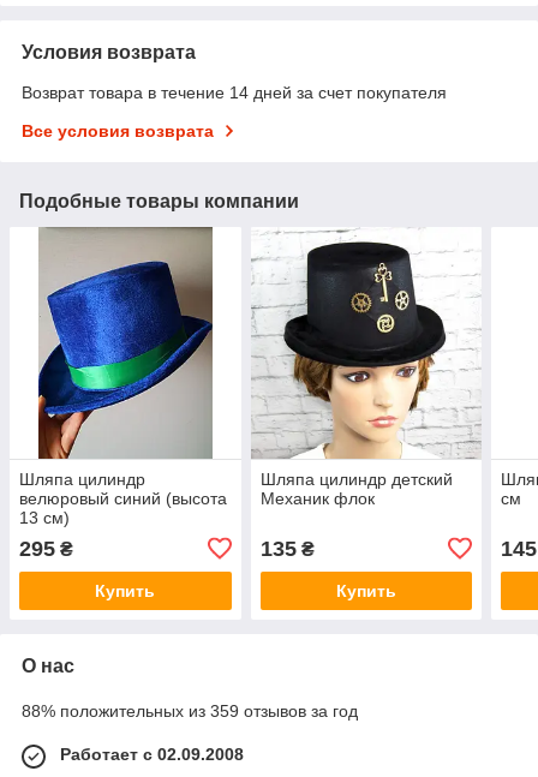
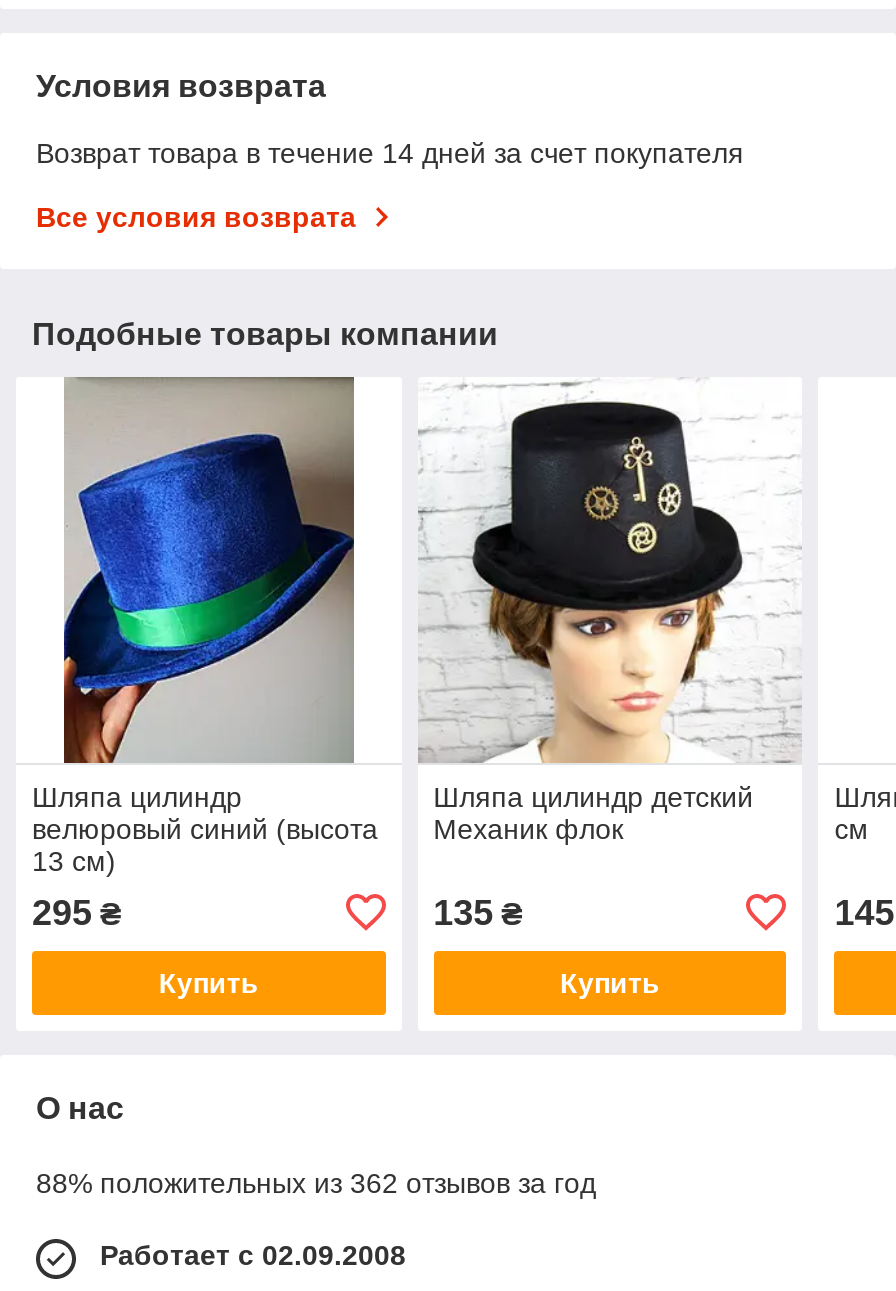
[22,701,358,720] 88% положительных из 359 отзывов за год -> [36,1167,596,1199] 88% положительных из 362 отзывов за год

